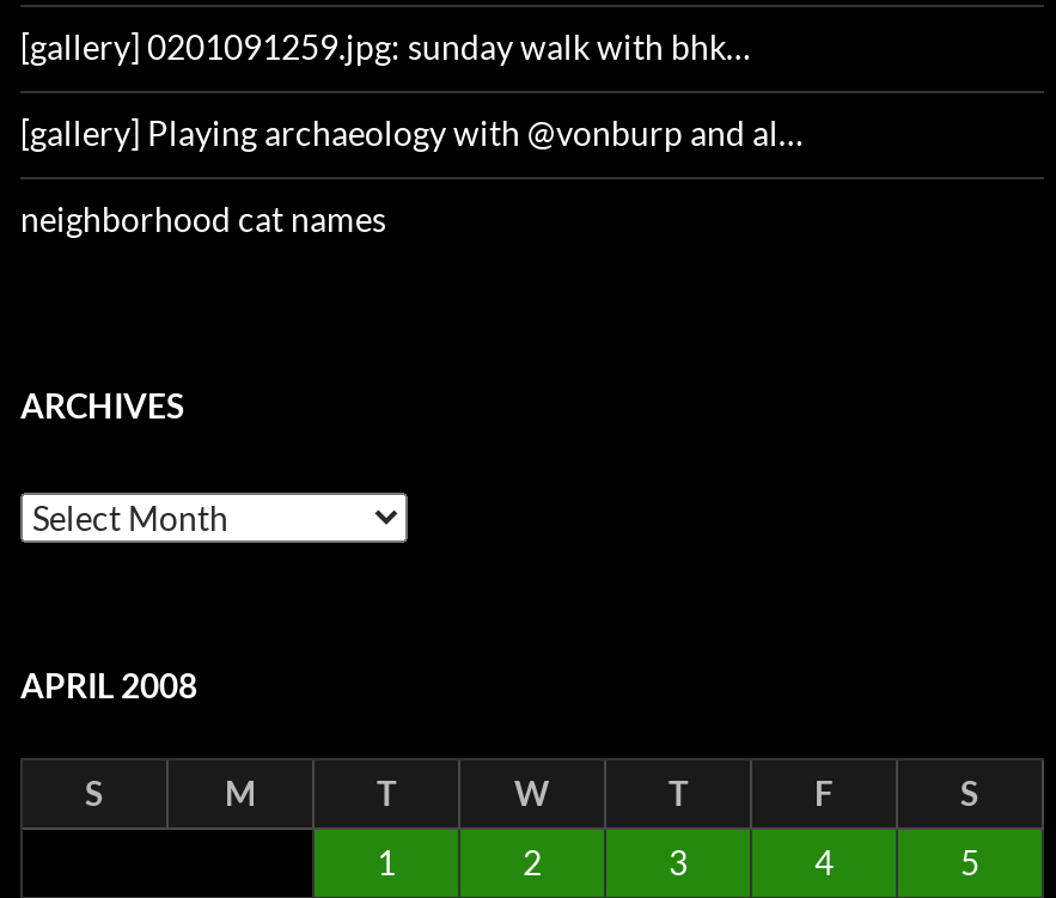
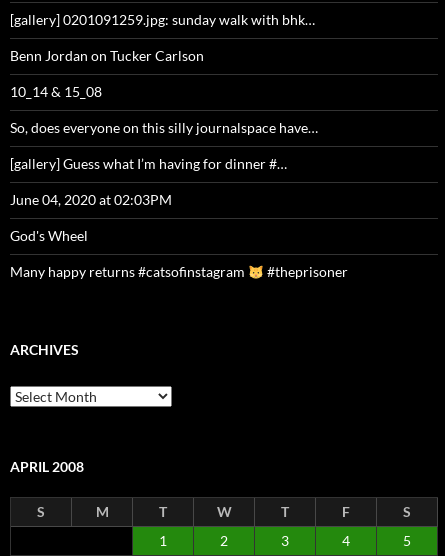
[20,112,802,239] [gallery] Playing archaeology with @vonburp and al… | neighborhood cat names -> [10,47,348,280] Benn Jordan on Tucker Carlson | 10_14 & 15_08 | So, does everyone on this silly journalspace have… | [gallery] Guess what I’m having for dinner #… | June 04, 2020 at 02:03PM | God's Wheel | Many happy returns #catsofinstagram | #theprisoner

